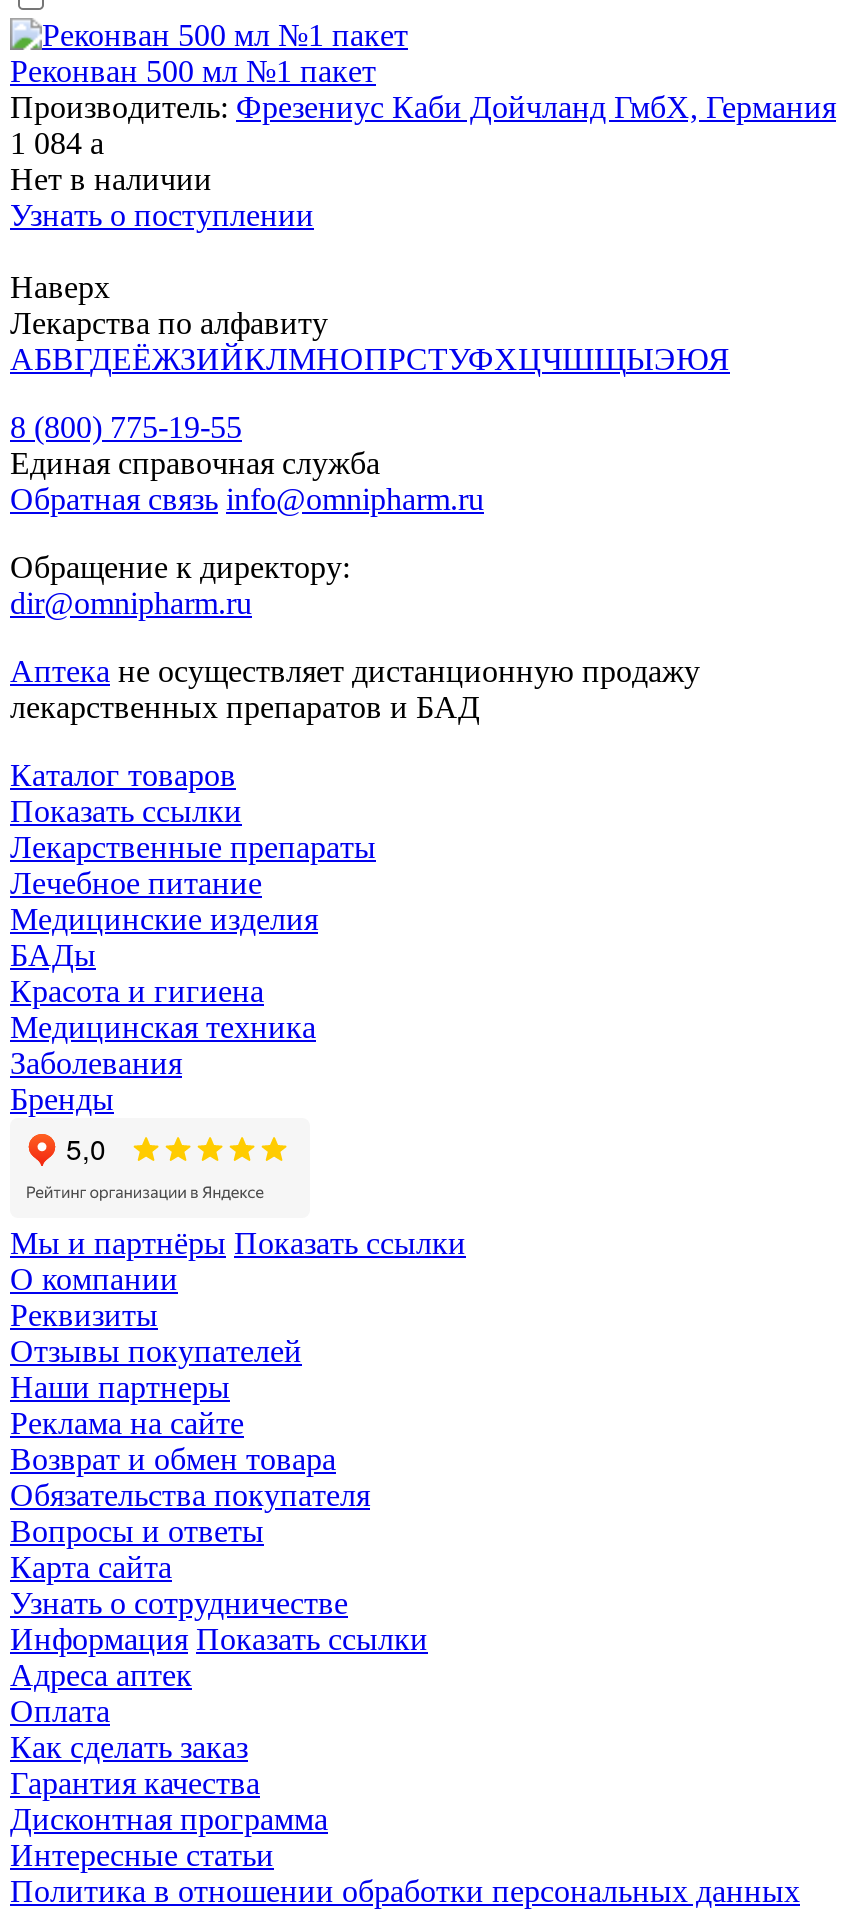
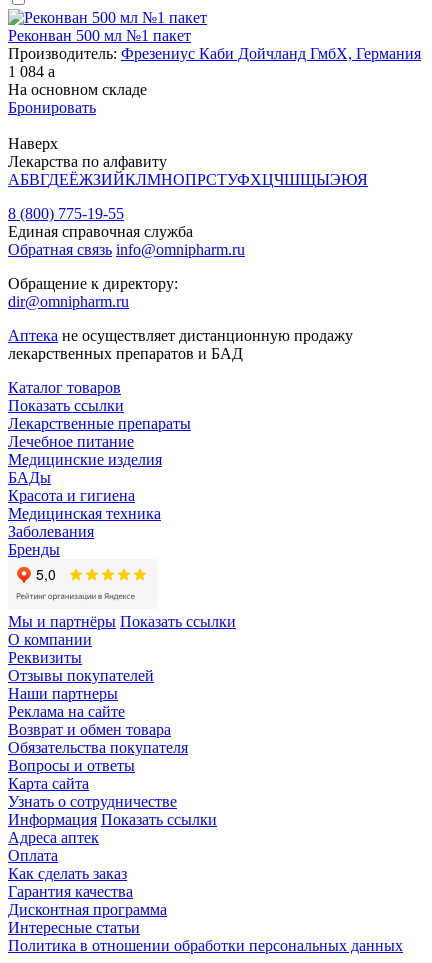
[10,162,314,232] Нет в наличии | Узнать о поступлении -> [8,81,147,116] На основном складе | Бронировать

